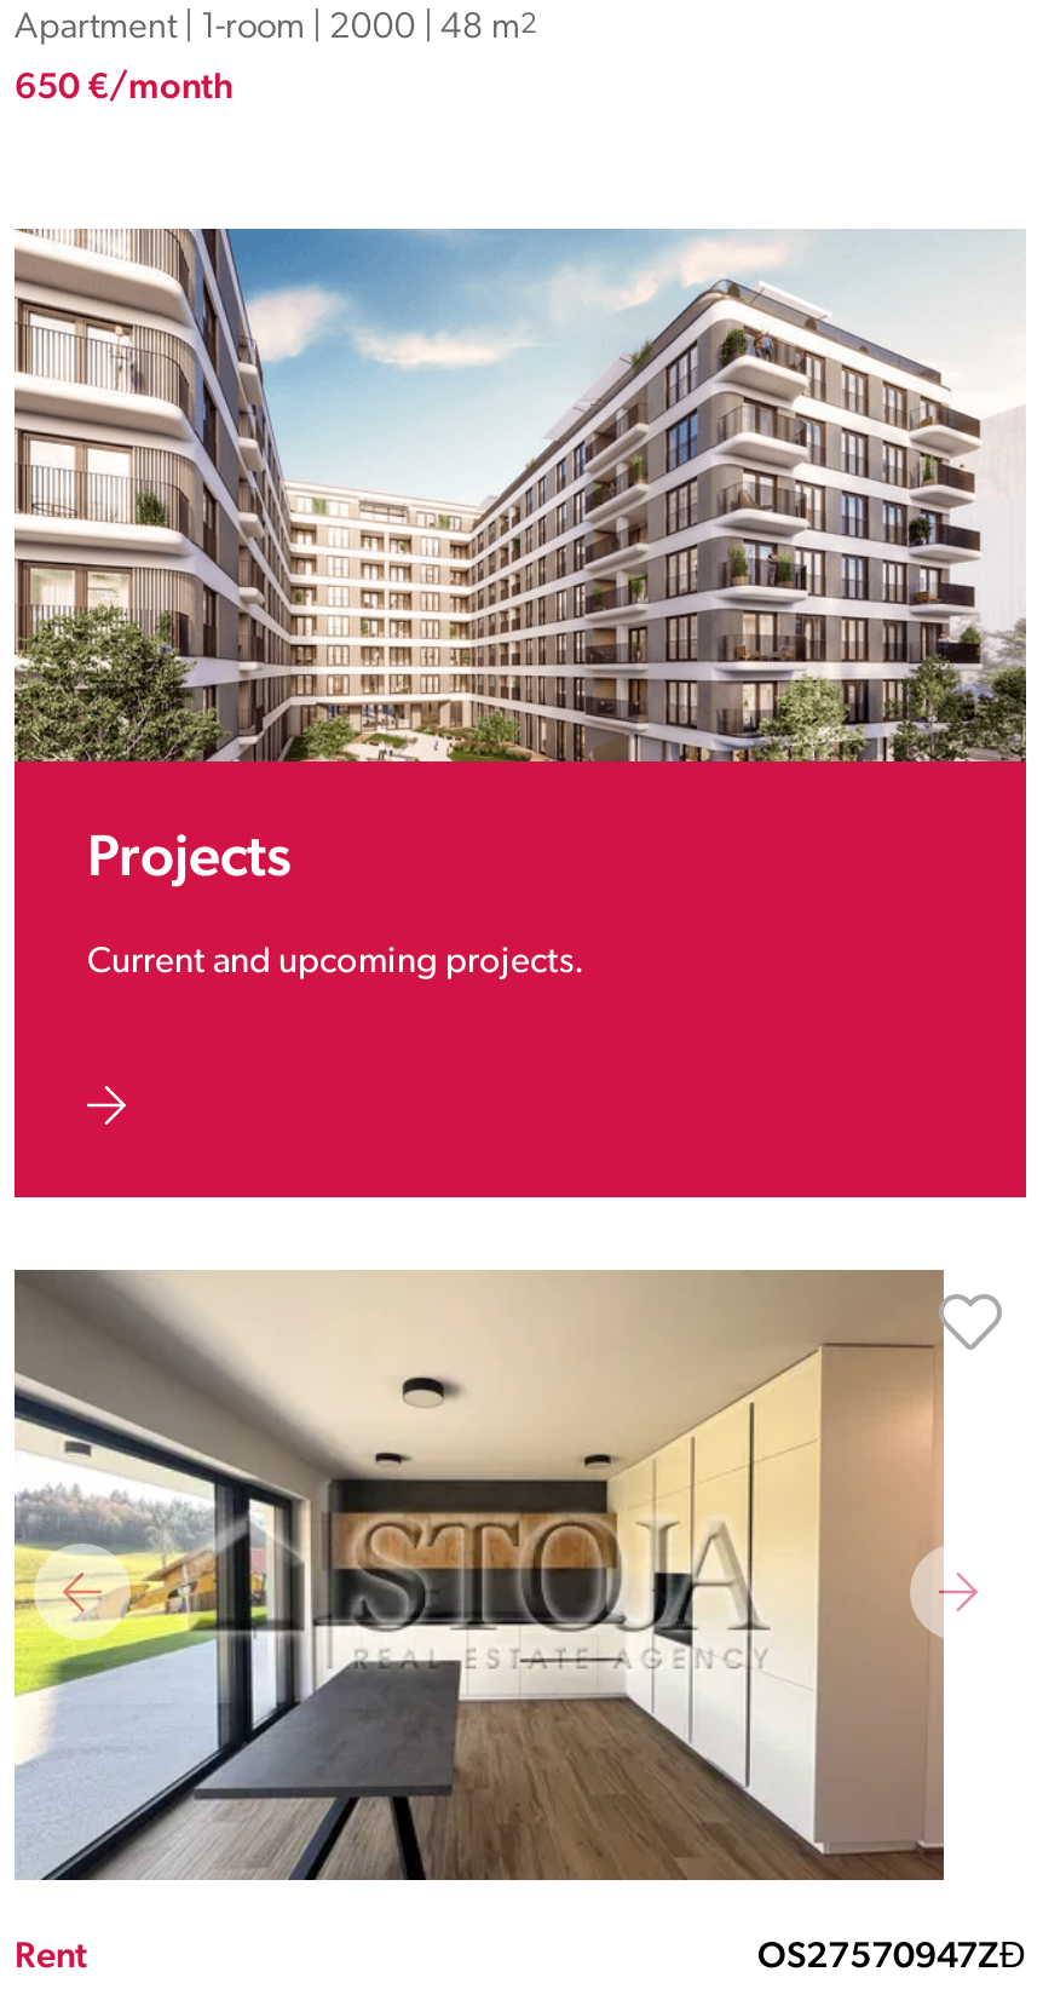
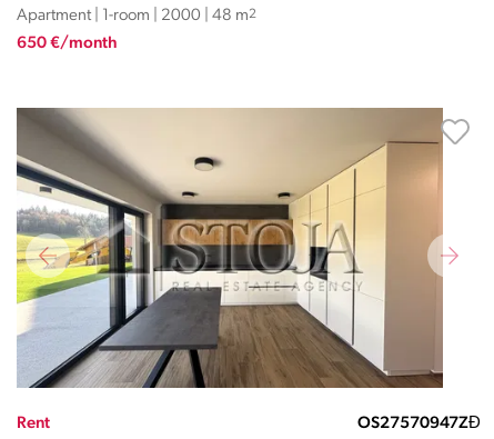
[12,226,1028,1200] [image] | Projects | Current and upcoming projects. -> none

